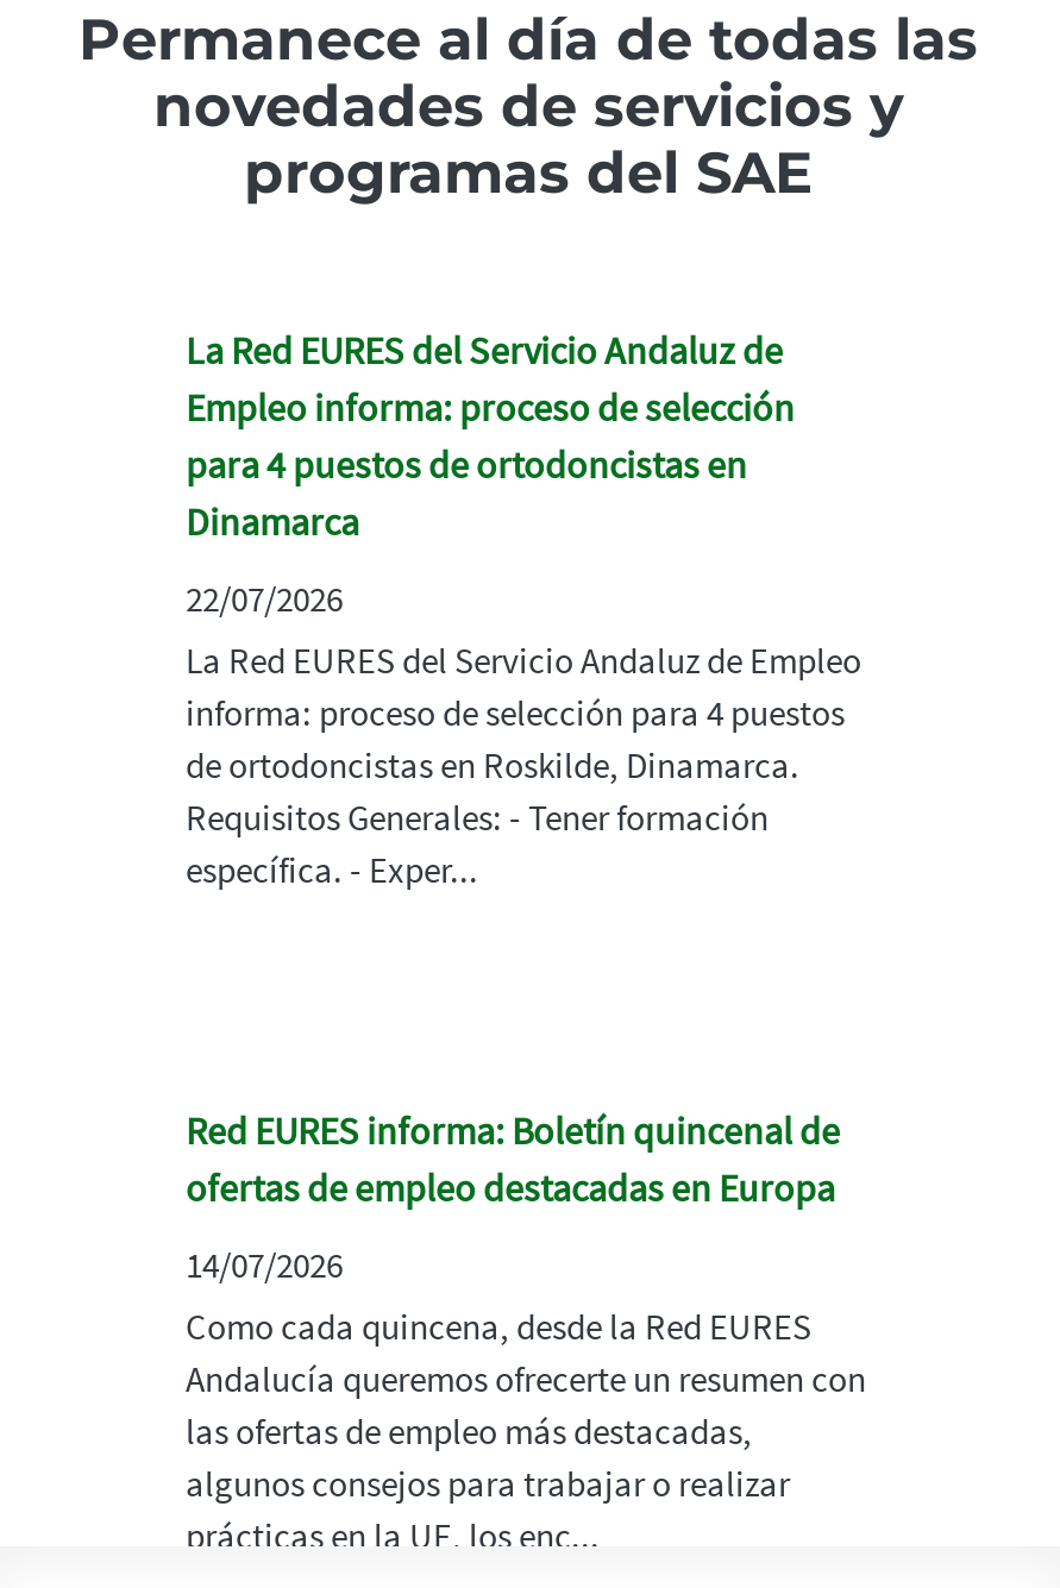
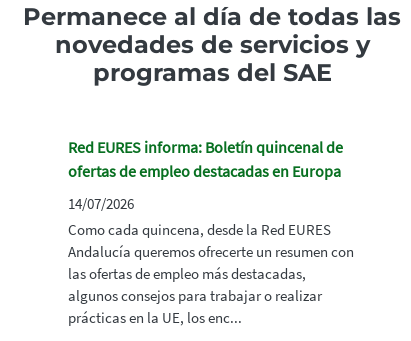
[186,326,861,892] La Red EURES del Servicio Andaluz de | Empleo informa: proceso de selección | para 4 puestos de ortodoncistas en | Dinamarca | 22/07/2026 | La Red EURES del Servicio Andaluz de Empleo | informa: proceso de selección para 4 puestos | de ortodoncistas en Roskilde, Dinamarca. | Requisitos Generales: - Tener formación | específica. - Exper... -> none

